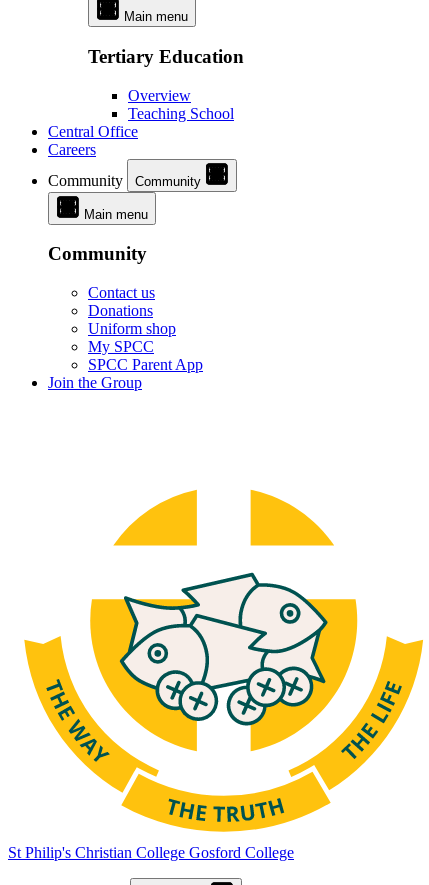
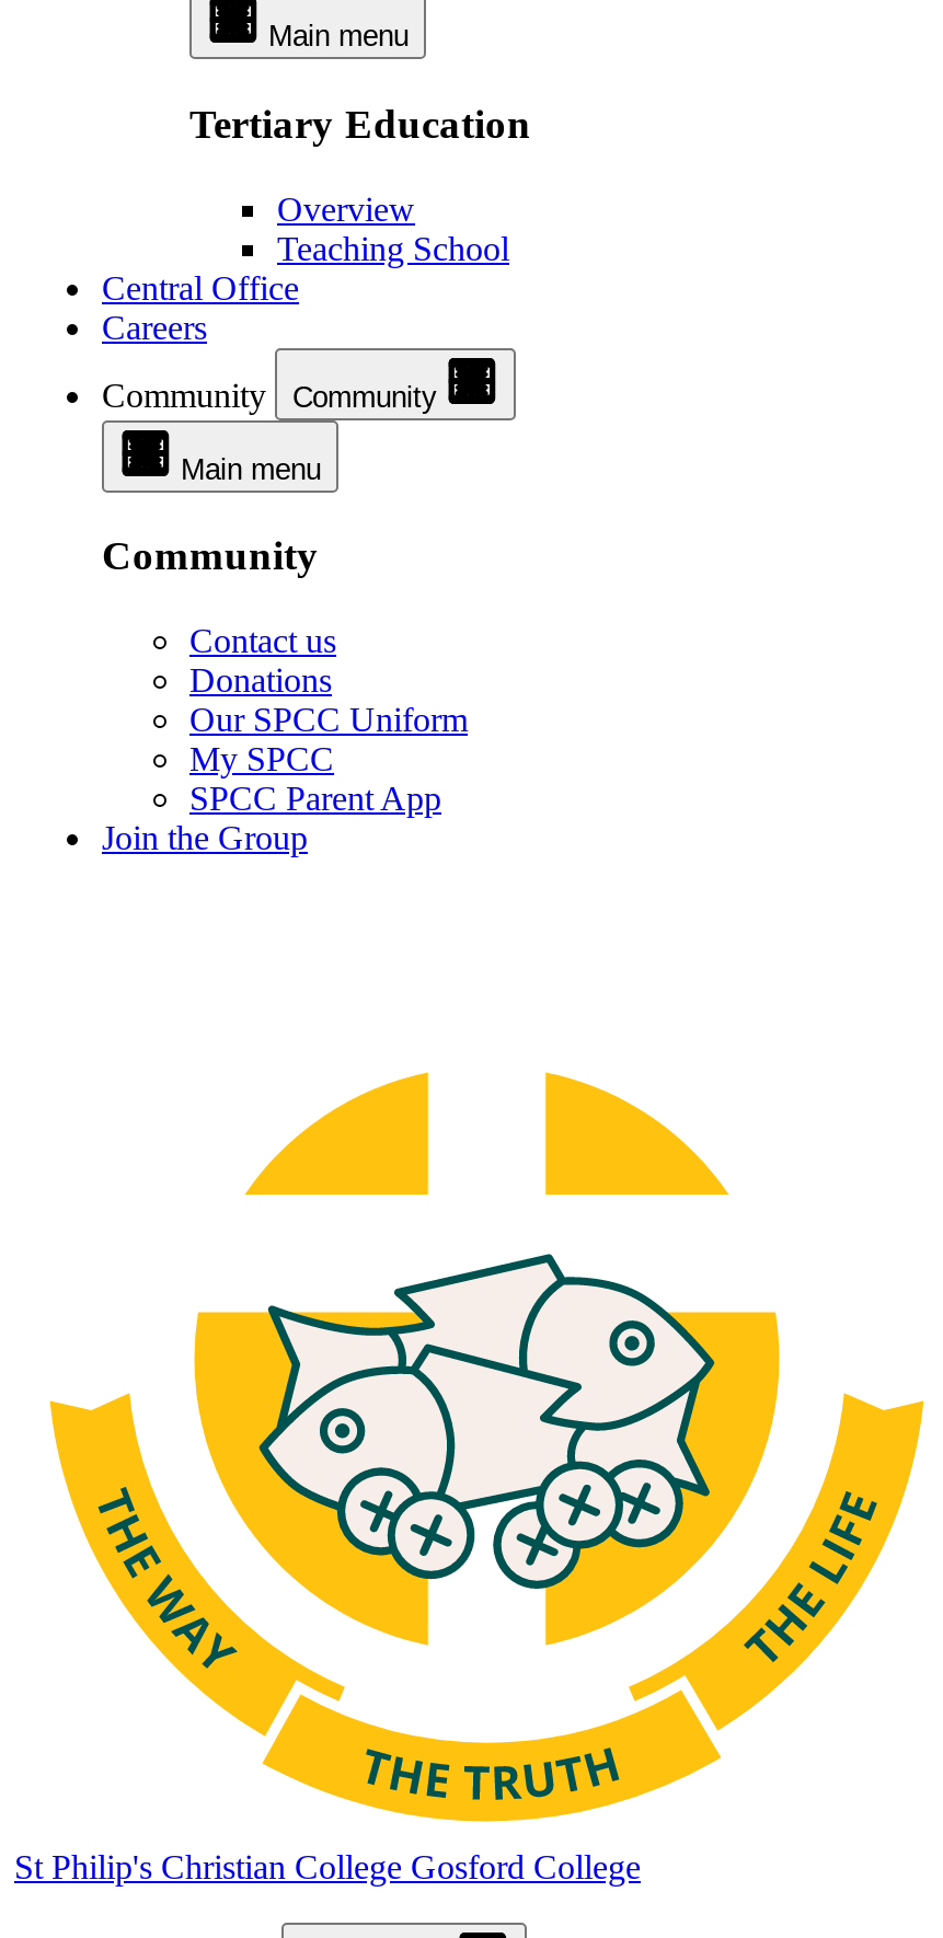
[88,320,176,337] Uniform shop -> [189,701,468,738] Our SPCC Uniform

